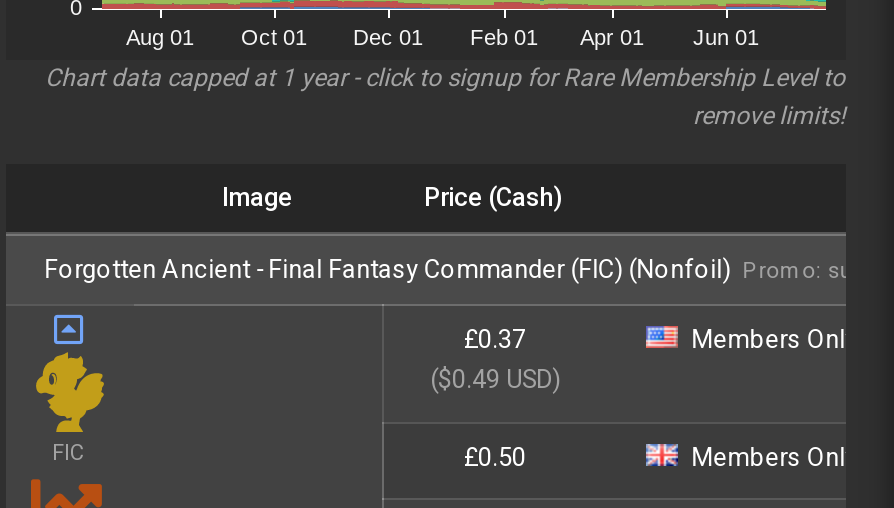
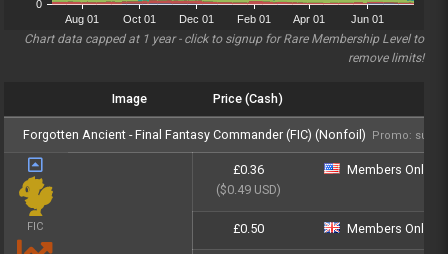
[464,323,526,353] £0.37 -> [233,162,264,177] £0.36

